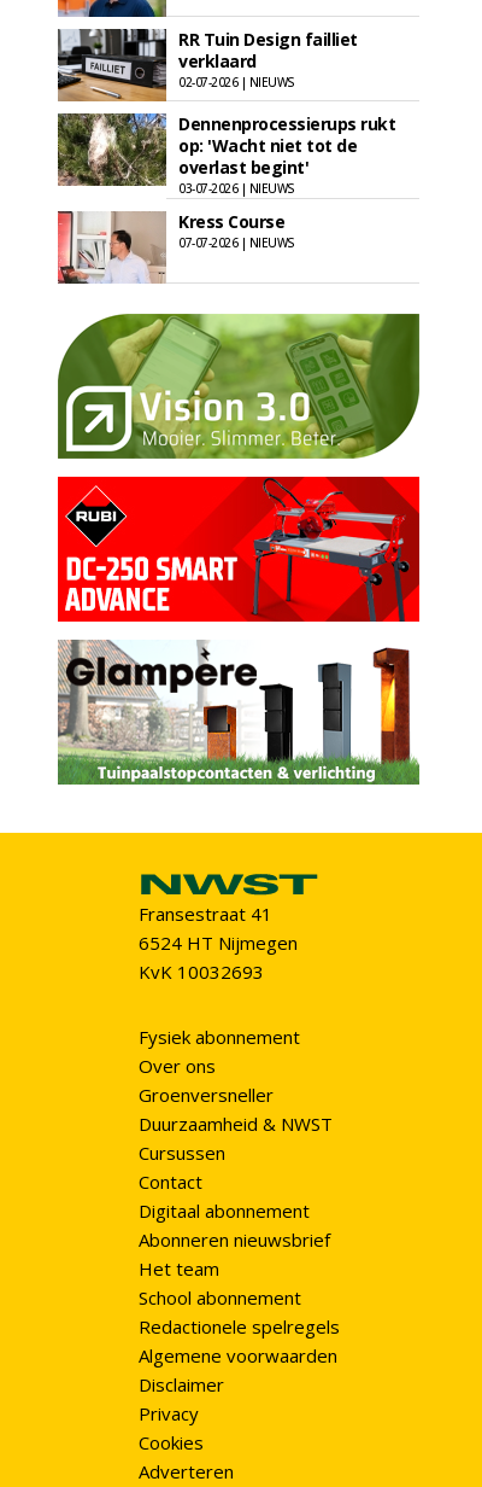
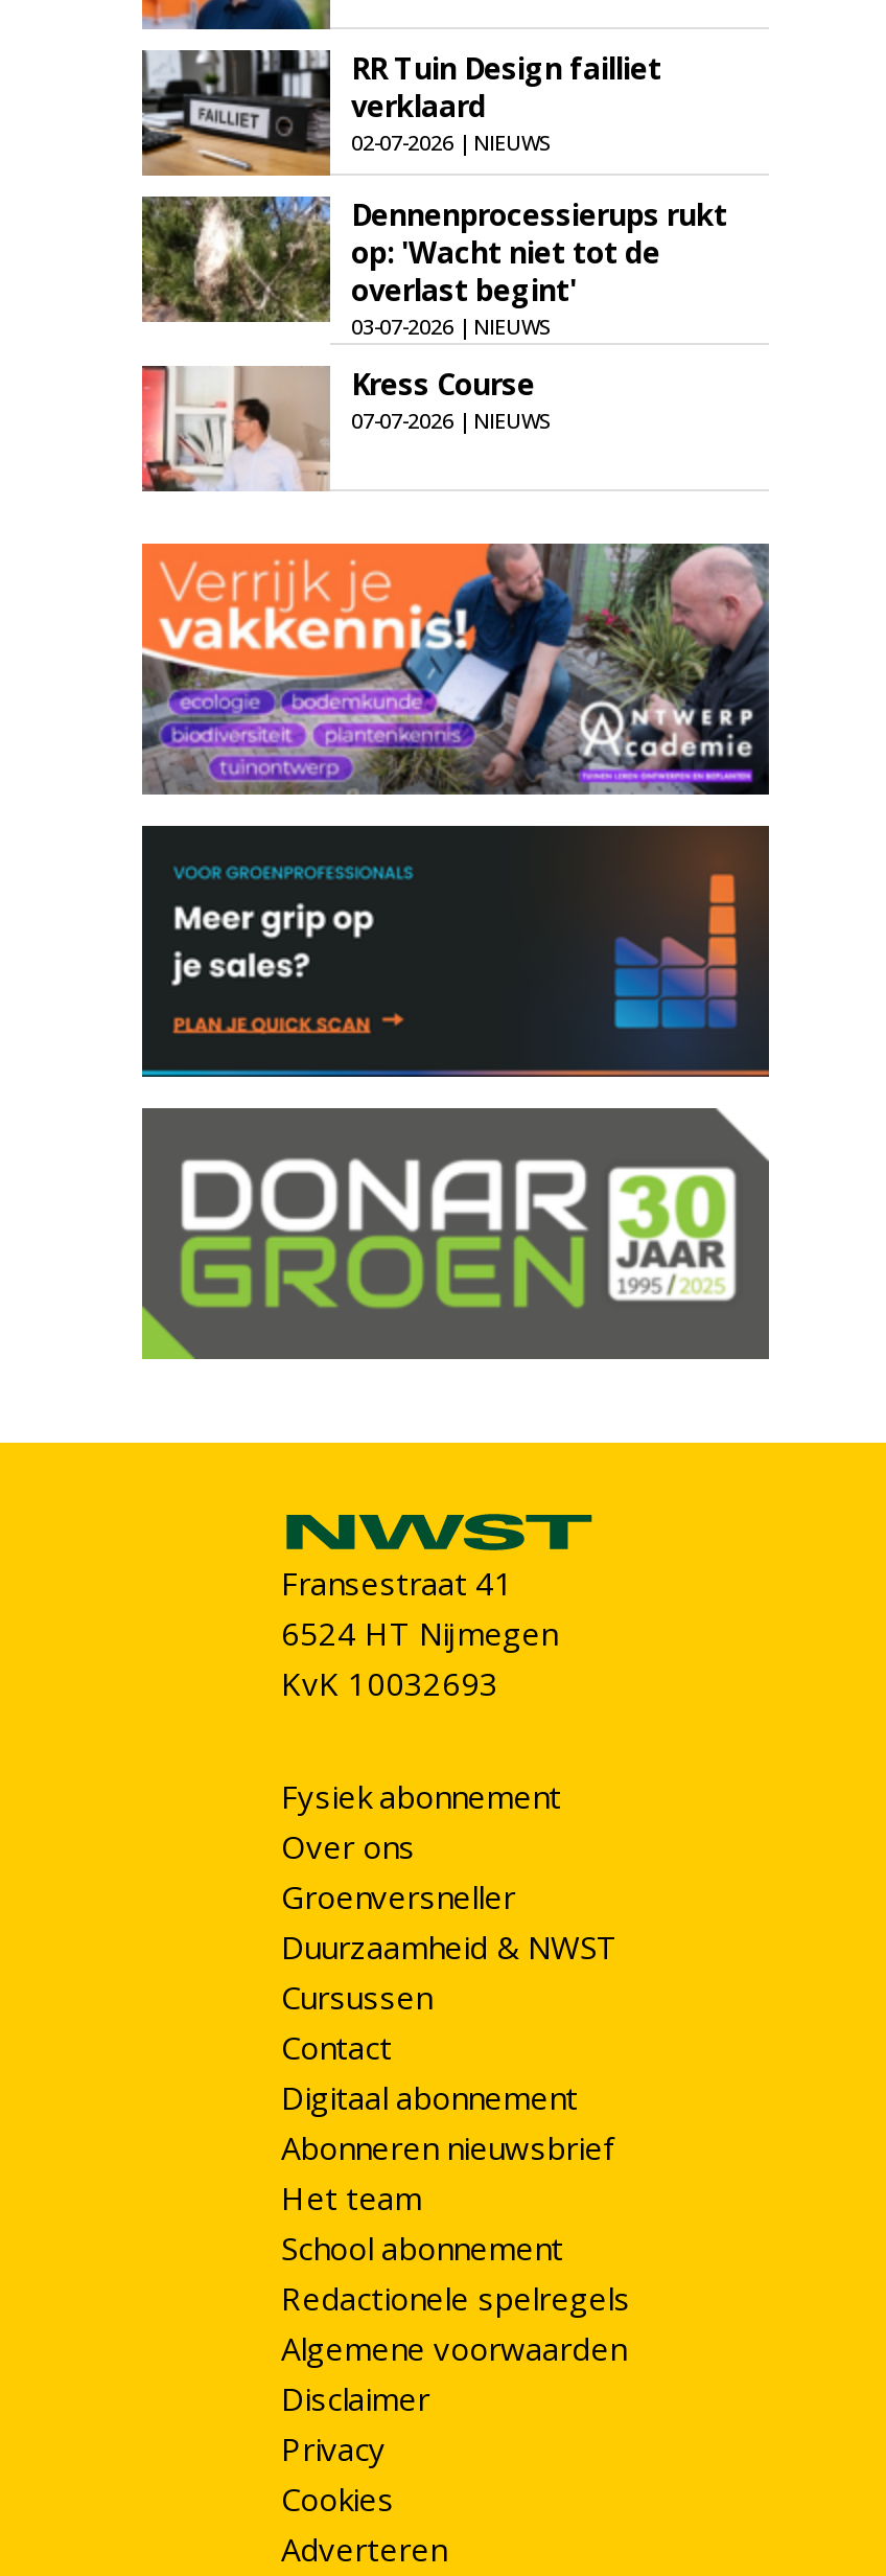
[57,313,421,460] [image] -> [140,542,771,797] [image]
[57,476,421,623] [image] -> [140,824,771,1079] [image]
[58,640,419,785] [image] -> [142,1106,771,1359] [image]

